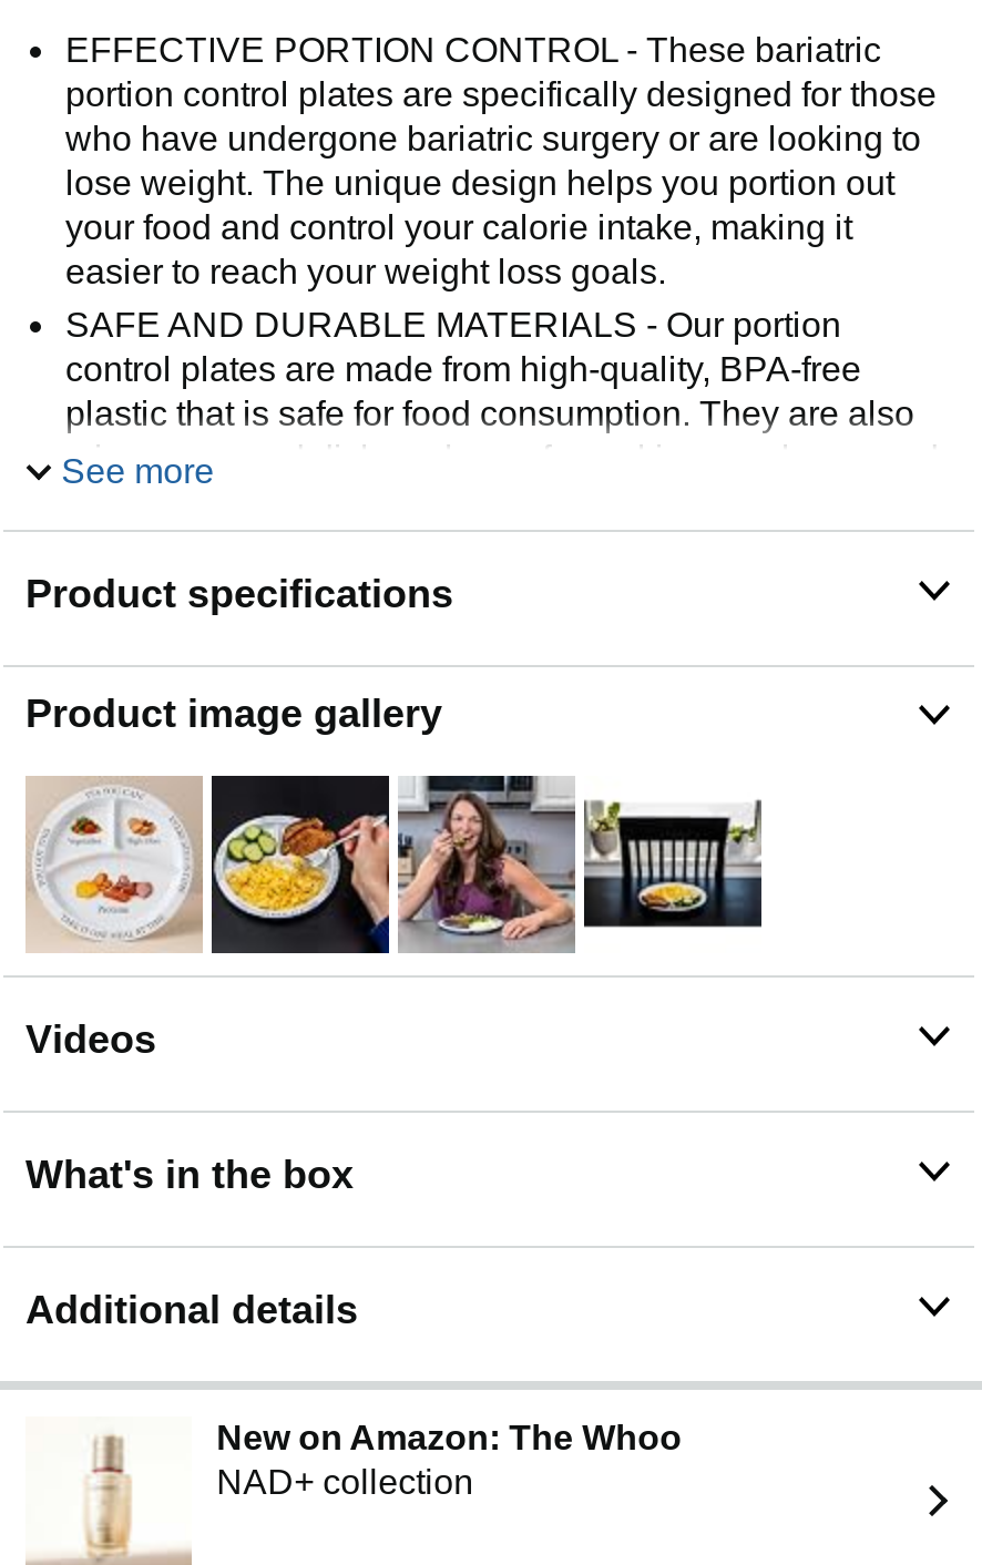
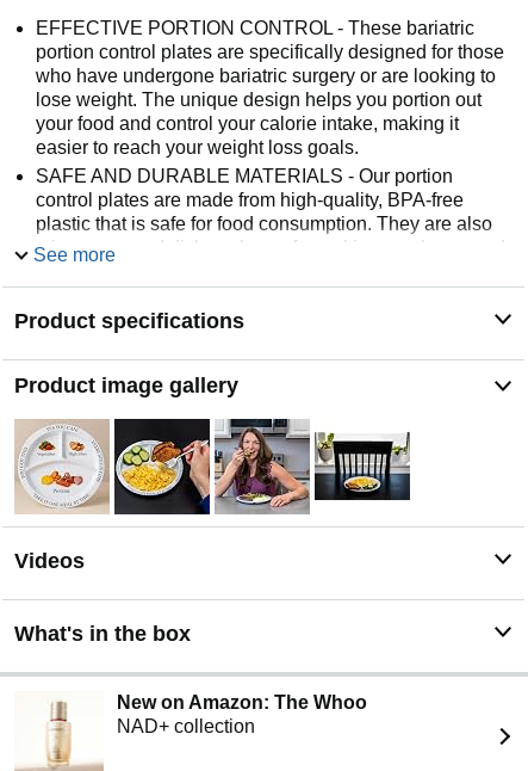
[25,1288,358,1332] Additional details -> none

